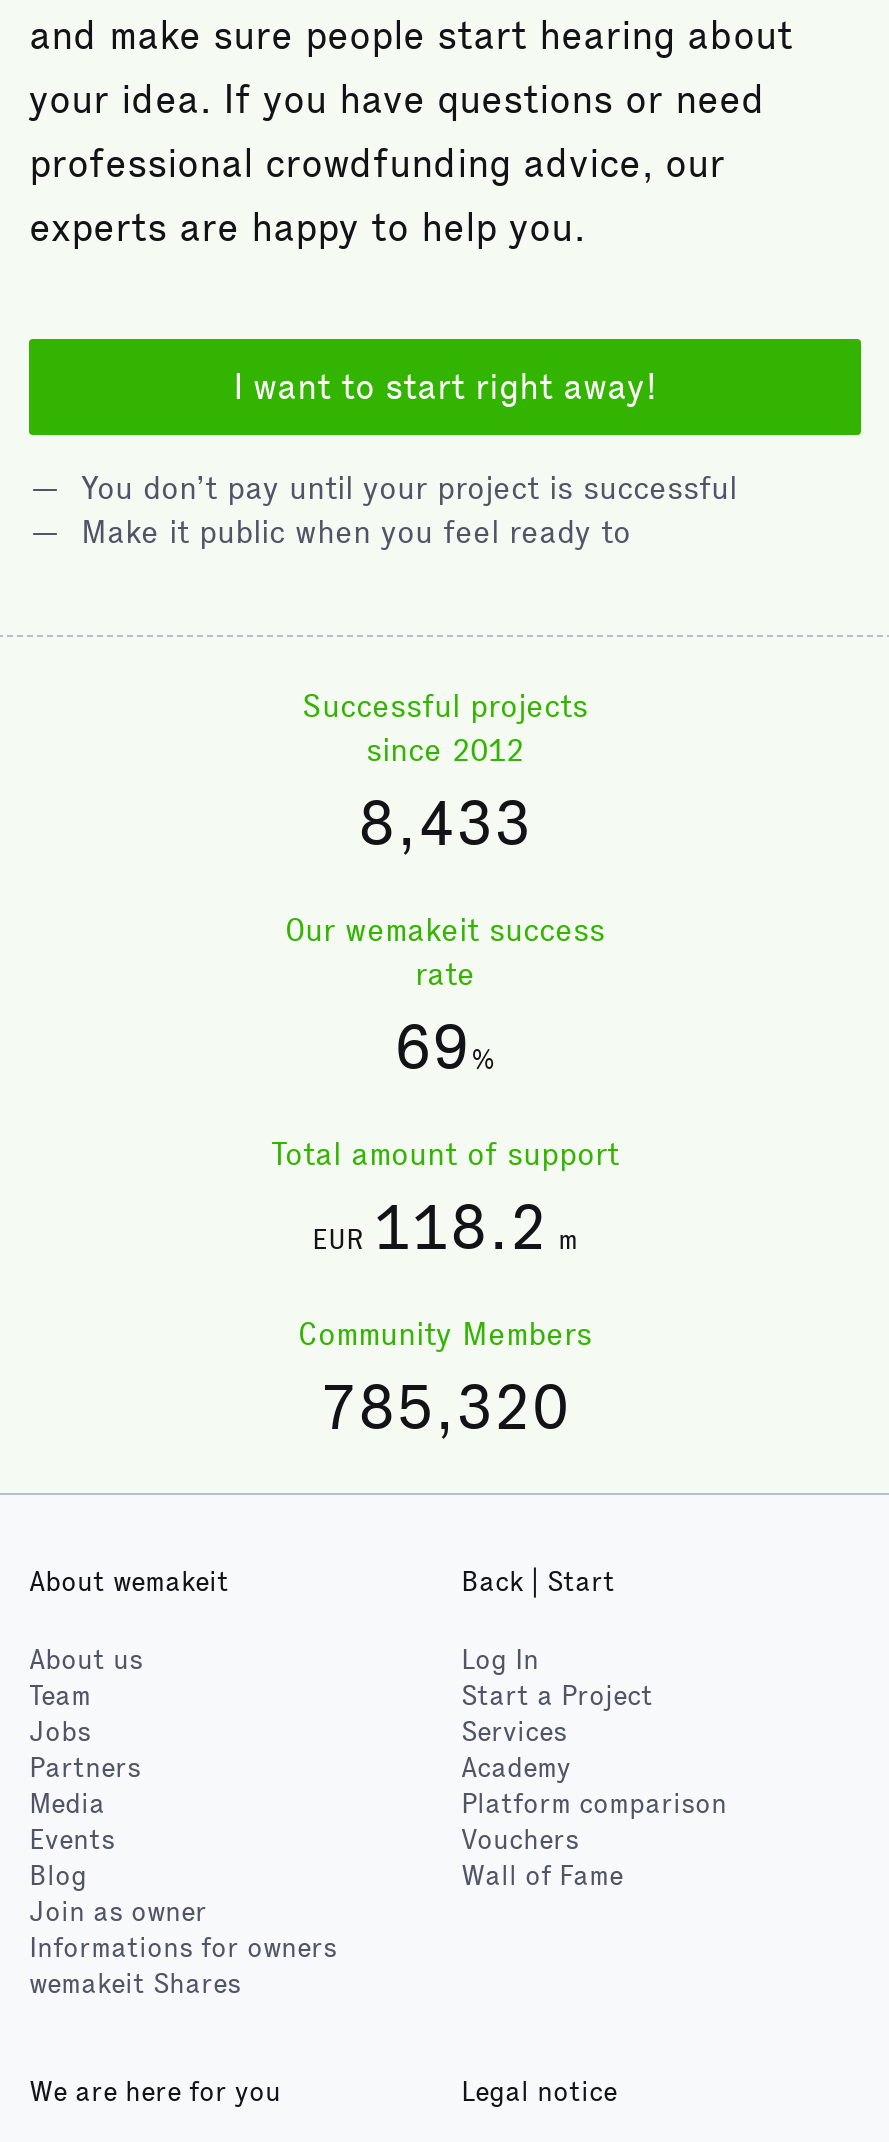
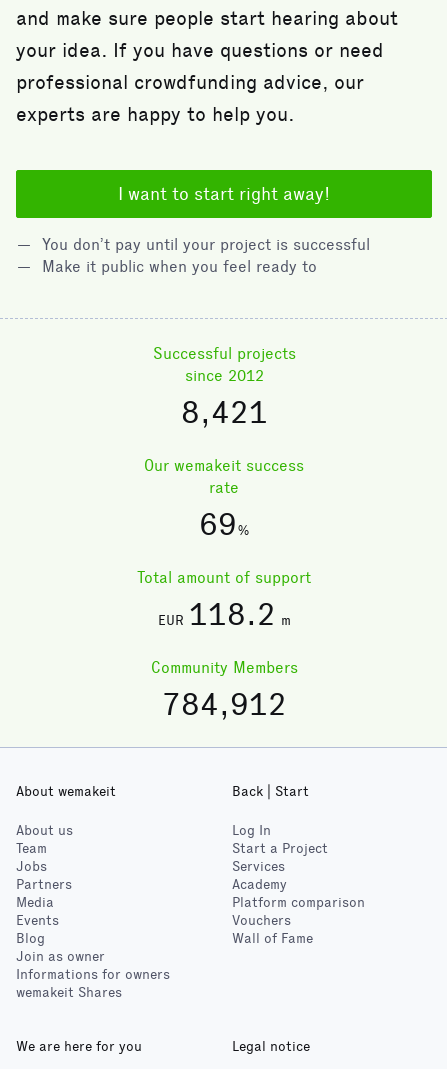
[358,785,532,863] 8,433 -> [180,393,267,432] 8,421
[320,1369,570,1447] 785,320 -> [161,685,286,724] 784,912

